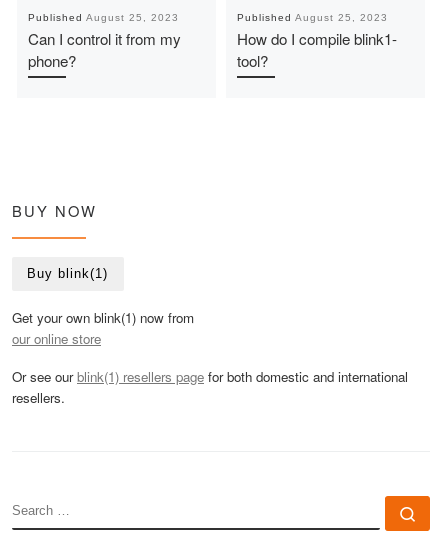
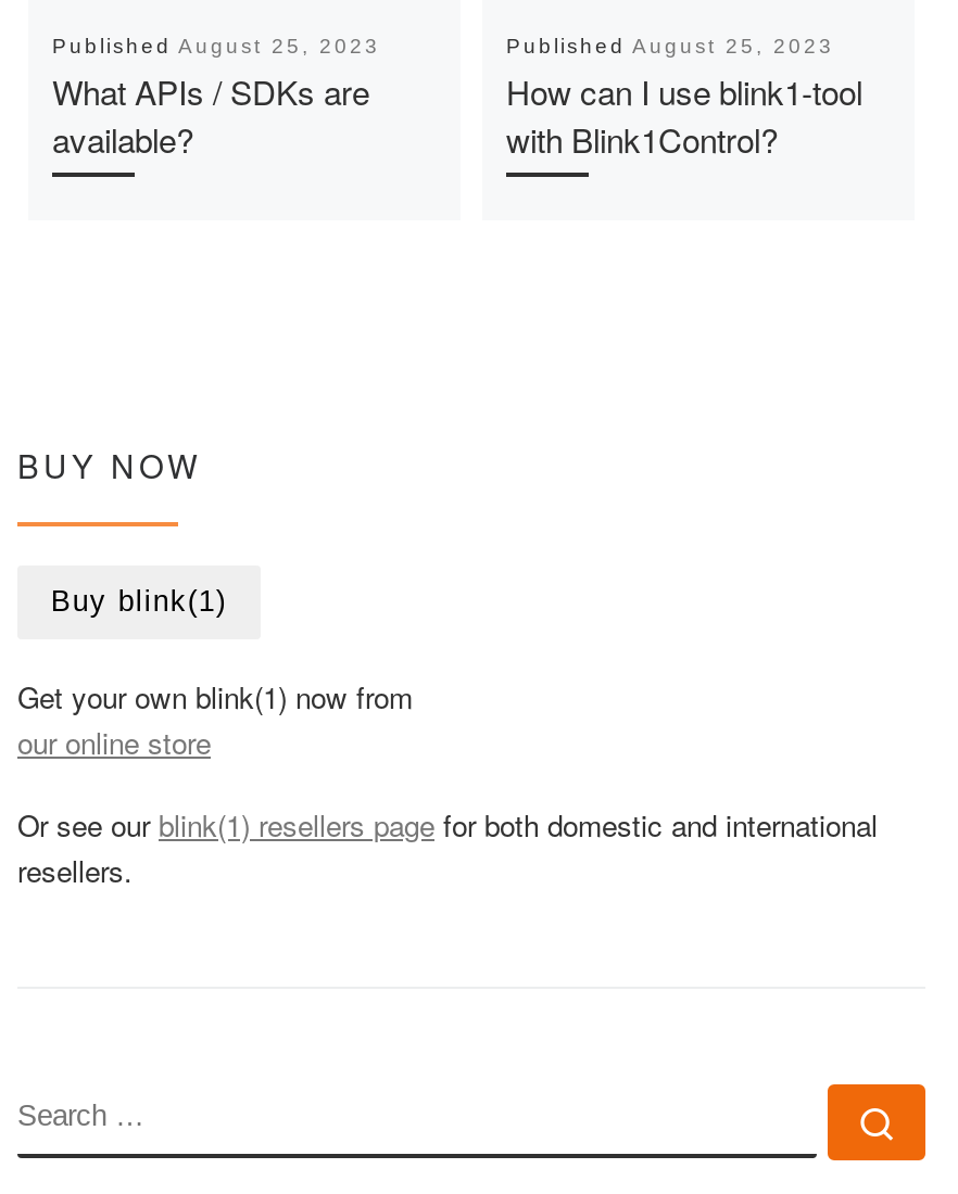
[28,28,181,71] Can I control it from my | phone? -> [52,69,369,163] What APIs / SDKs are | available?
[237,28,397,71] How do I compile blink1- | tool? -> [506,69,862,163] How can I use blink1-tool | with Blink1Control?

